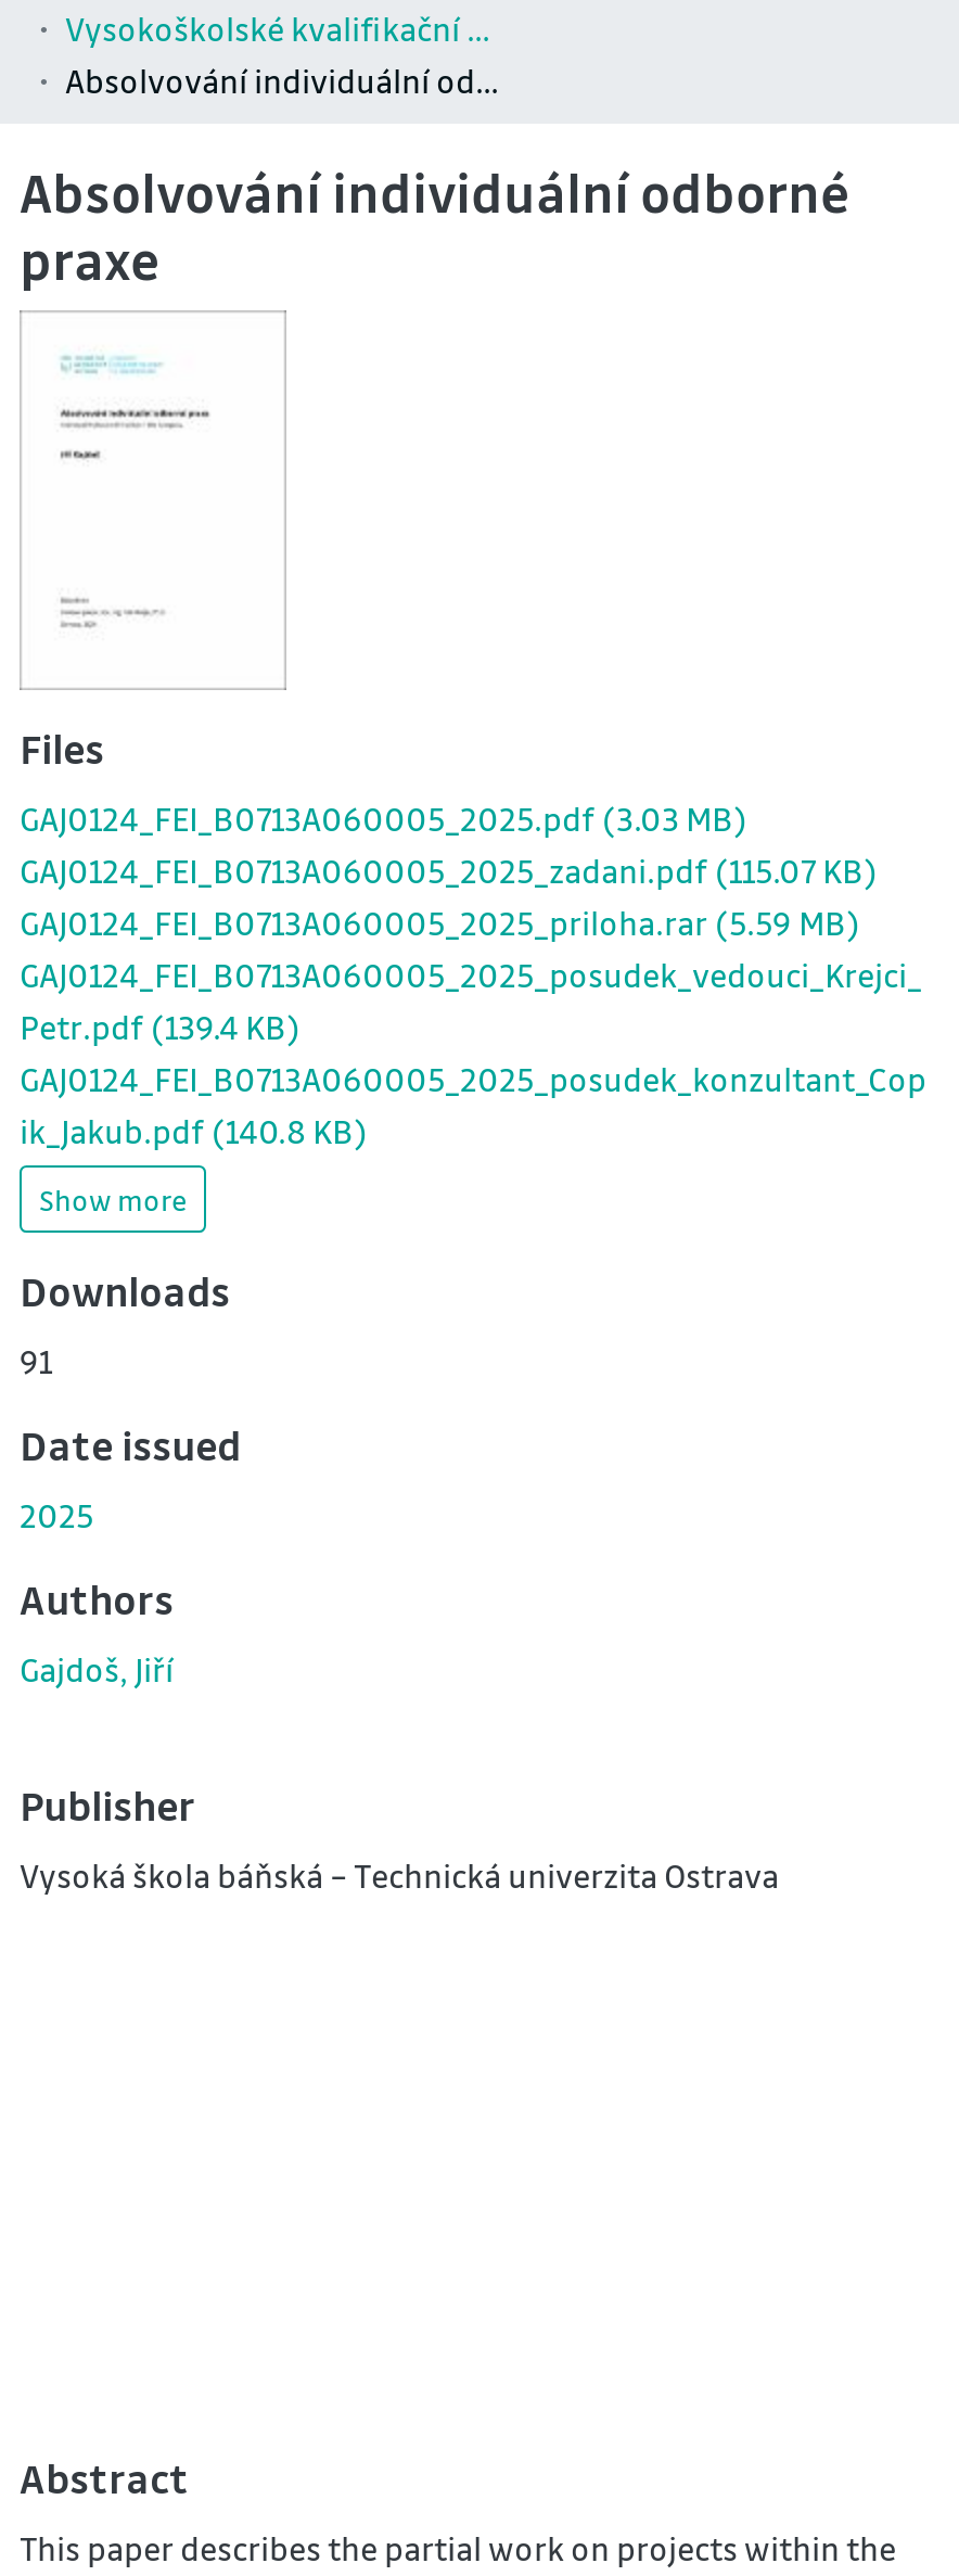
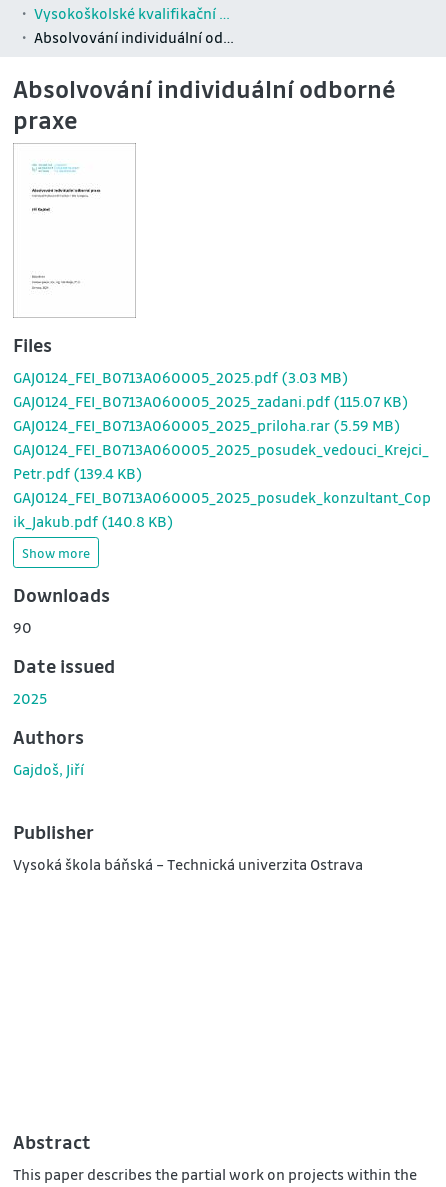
[20,1339,52,1382] 91 -> [13,617,32,637] 90

